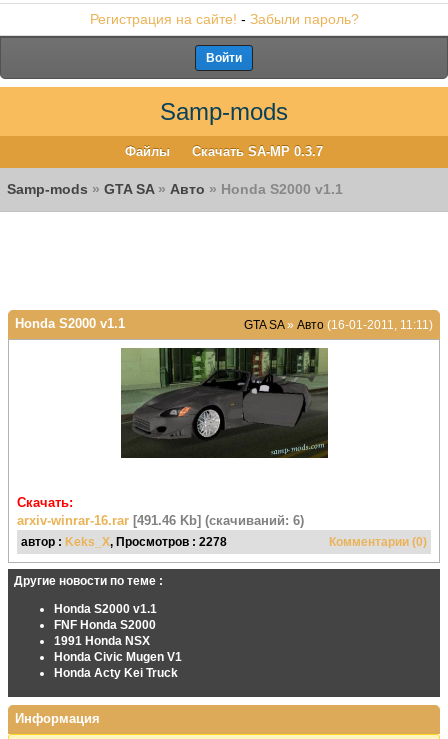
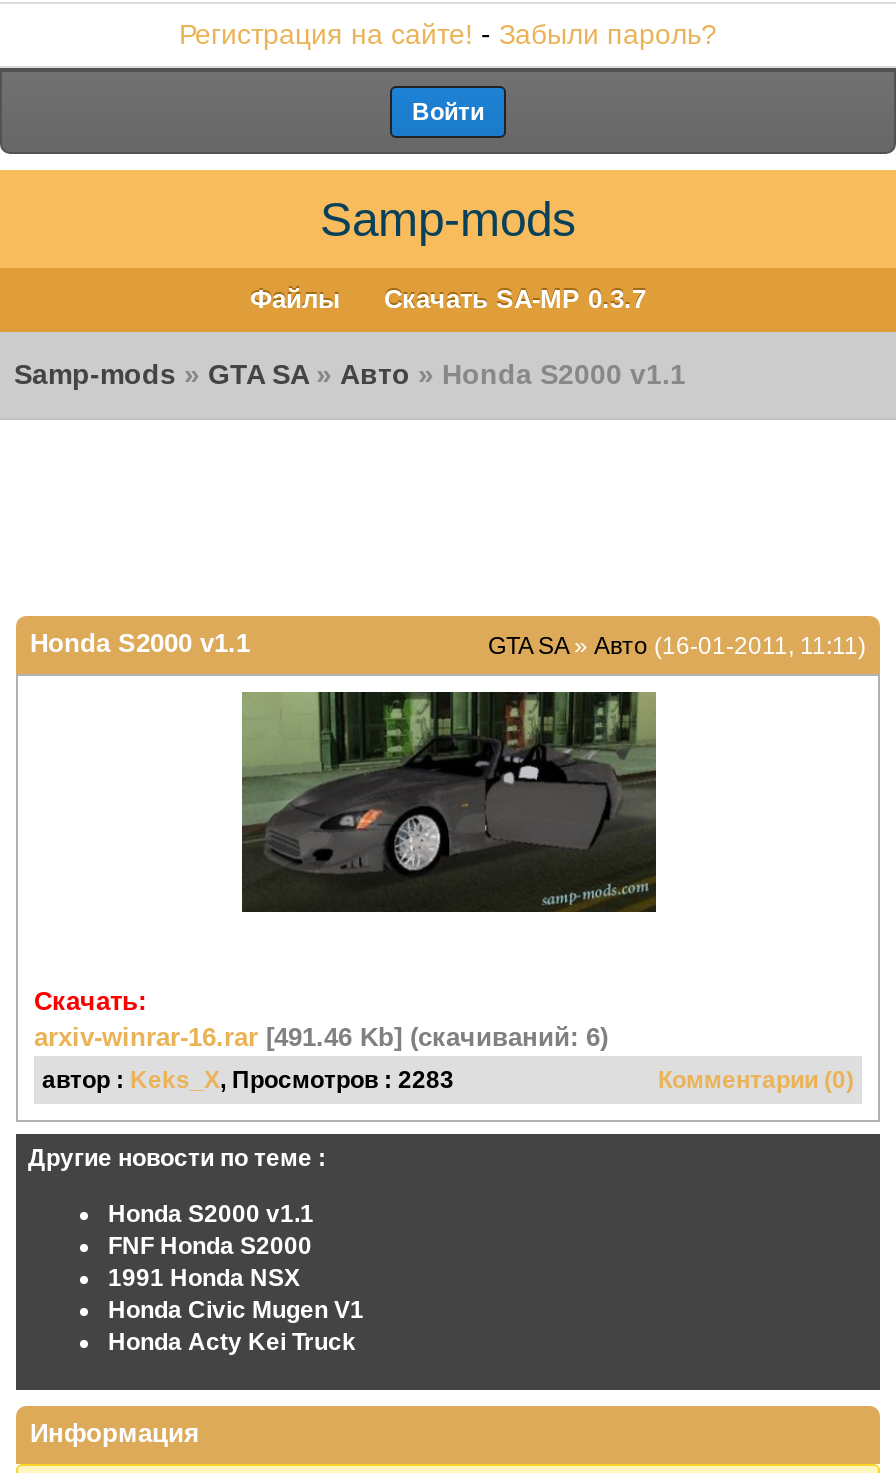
[21,535,227,549] автор : Keks_X, Просмотров : 2278 -> [42,1065,454,1093] автор : Keks_X, Просмотров : 2283

